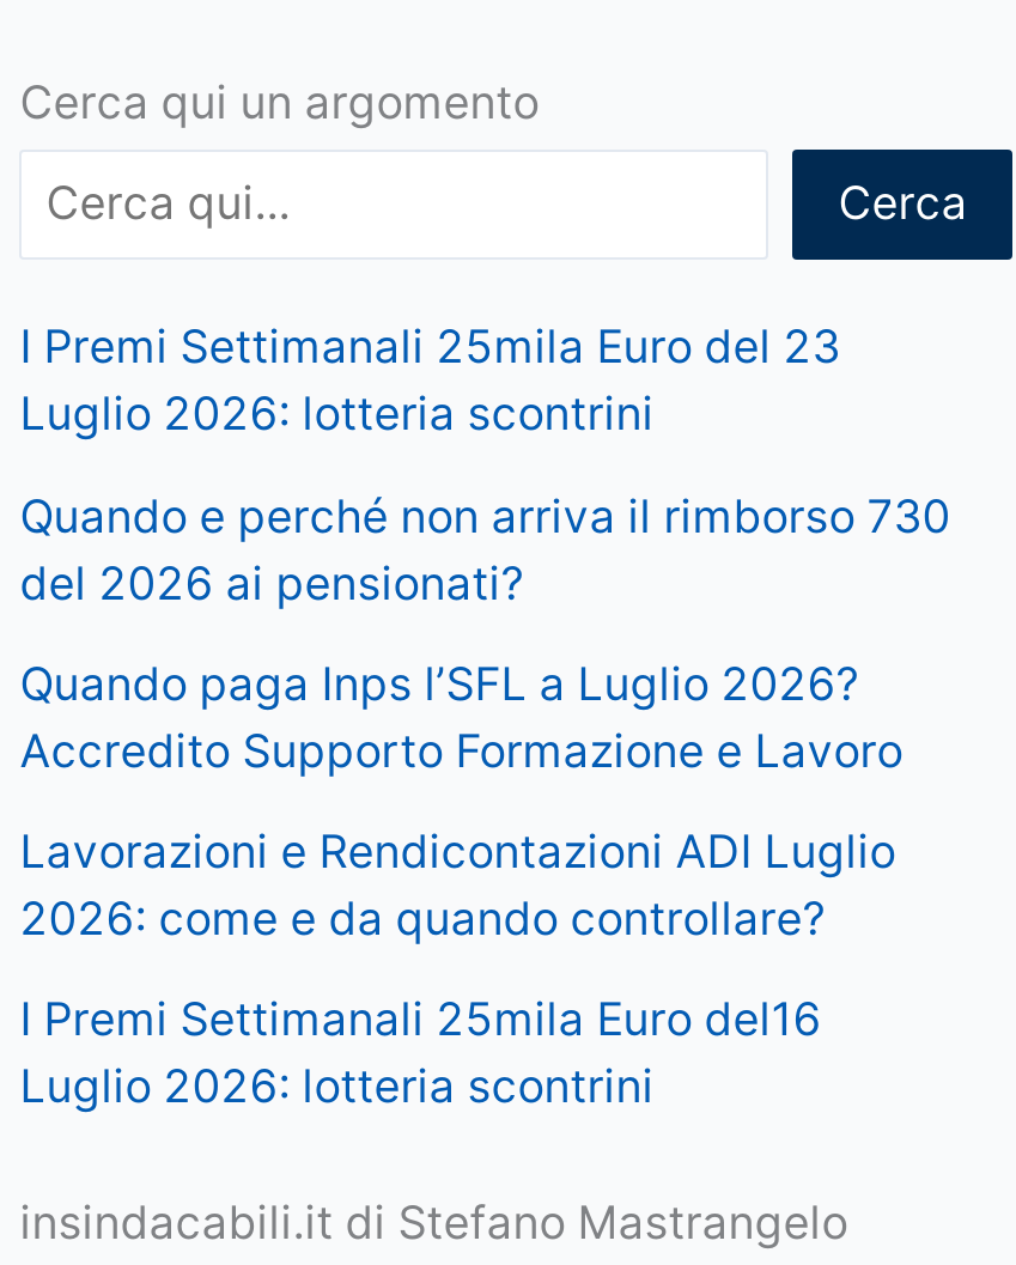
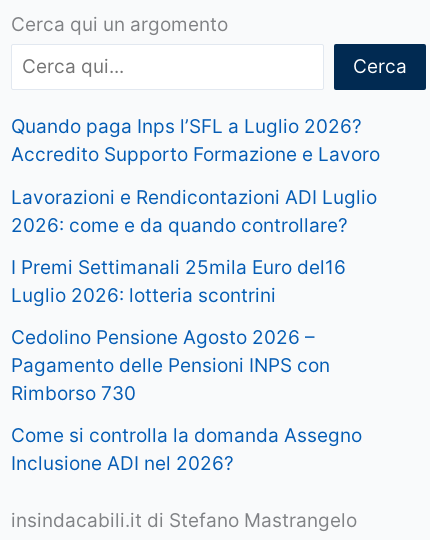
[20,321,951,611] I Premi Settimanali 25mila Euro del 23 | Luglio 2026: lotteria scontrini | Quando e perché non arriva il rimborso 730 | del 2026 ai pensionati? -> none
moved [20,657,903,1115] -> [11,115,380,307]: Quando paga Inps l’SFL a Luglio 2026? | Accredito Supporto Formazione e Lavoro | Lavorazioni e Rendicontazioni ADI Luglio | 2026: come e da quando controllare? | I Premi Settimanali 25mila Euro del16 | Luglio 2026: lotteria scontrini
none -> [11,326,362,475] Cedolino Pensione Agosto 2026 – | Pagamento delle Pensioni INPS con | Rimborso 730 | Come si controlla la domanda Assegno | Inclusione ADI nel 2026?

